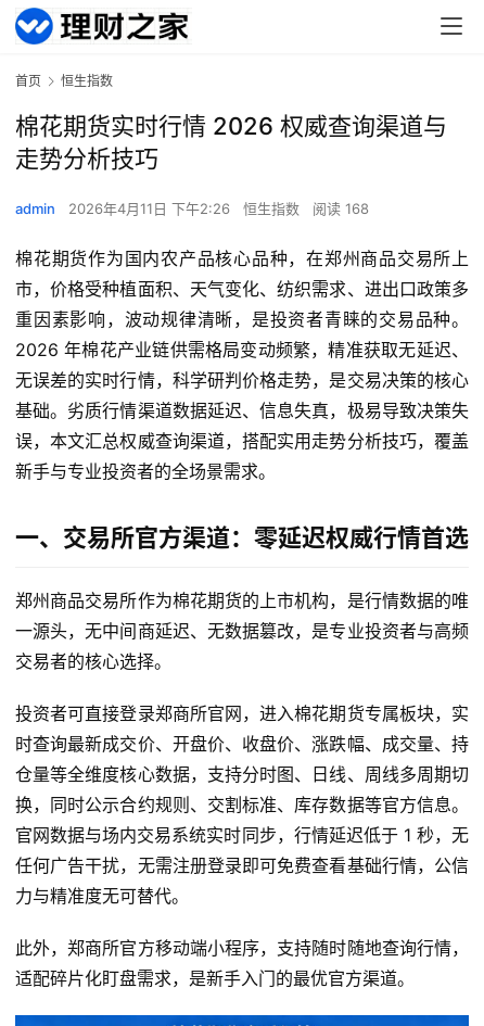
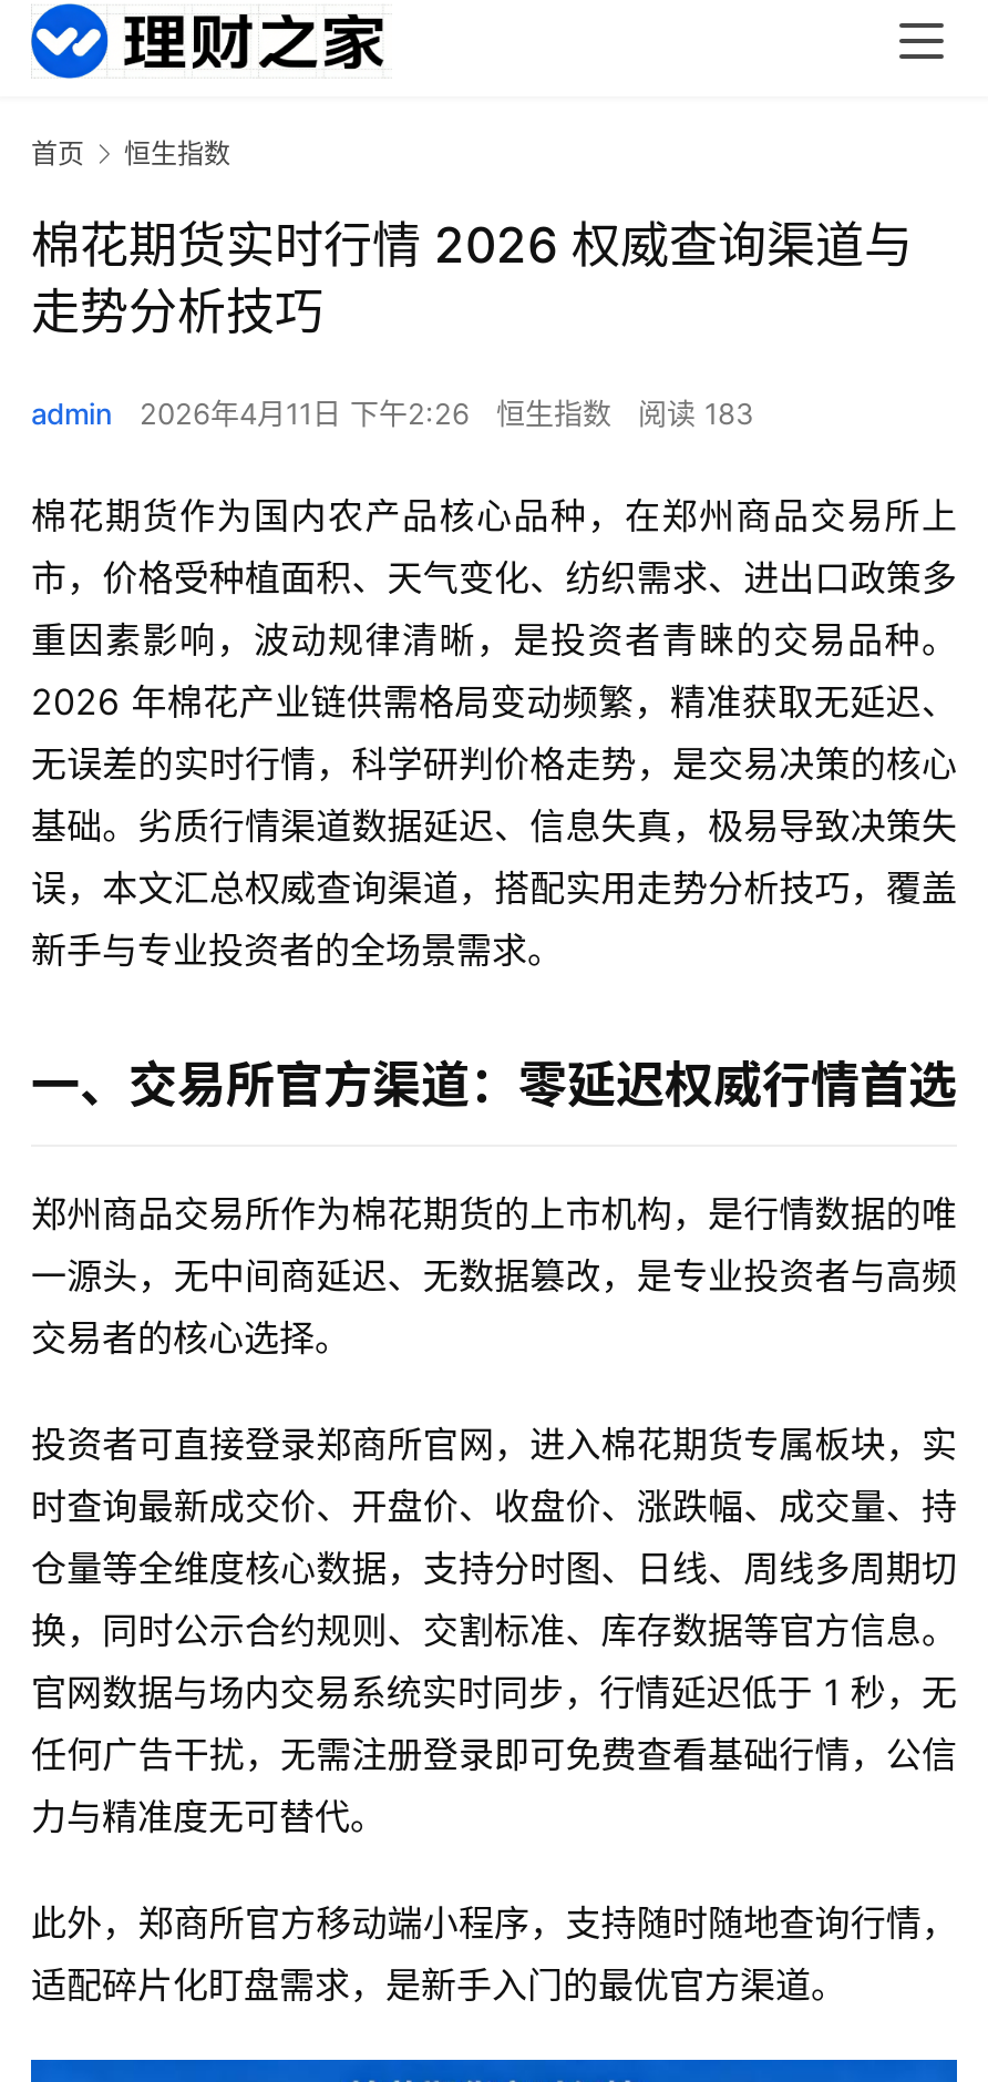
[15,200,369,217] admin 2026年4月11日 下午2:26 恒生指数 阅读 168 -> [31,396,753,431] admin 2026年4月11日 下午2:26 恒生指数 阅读 183

